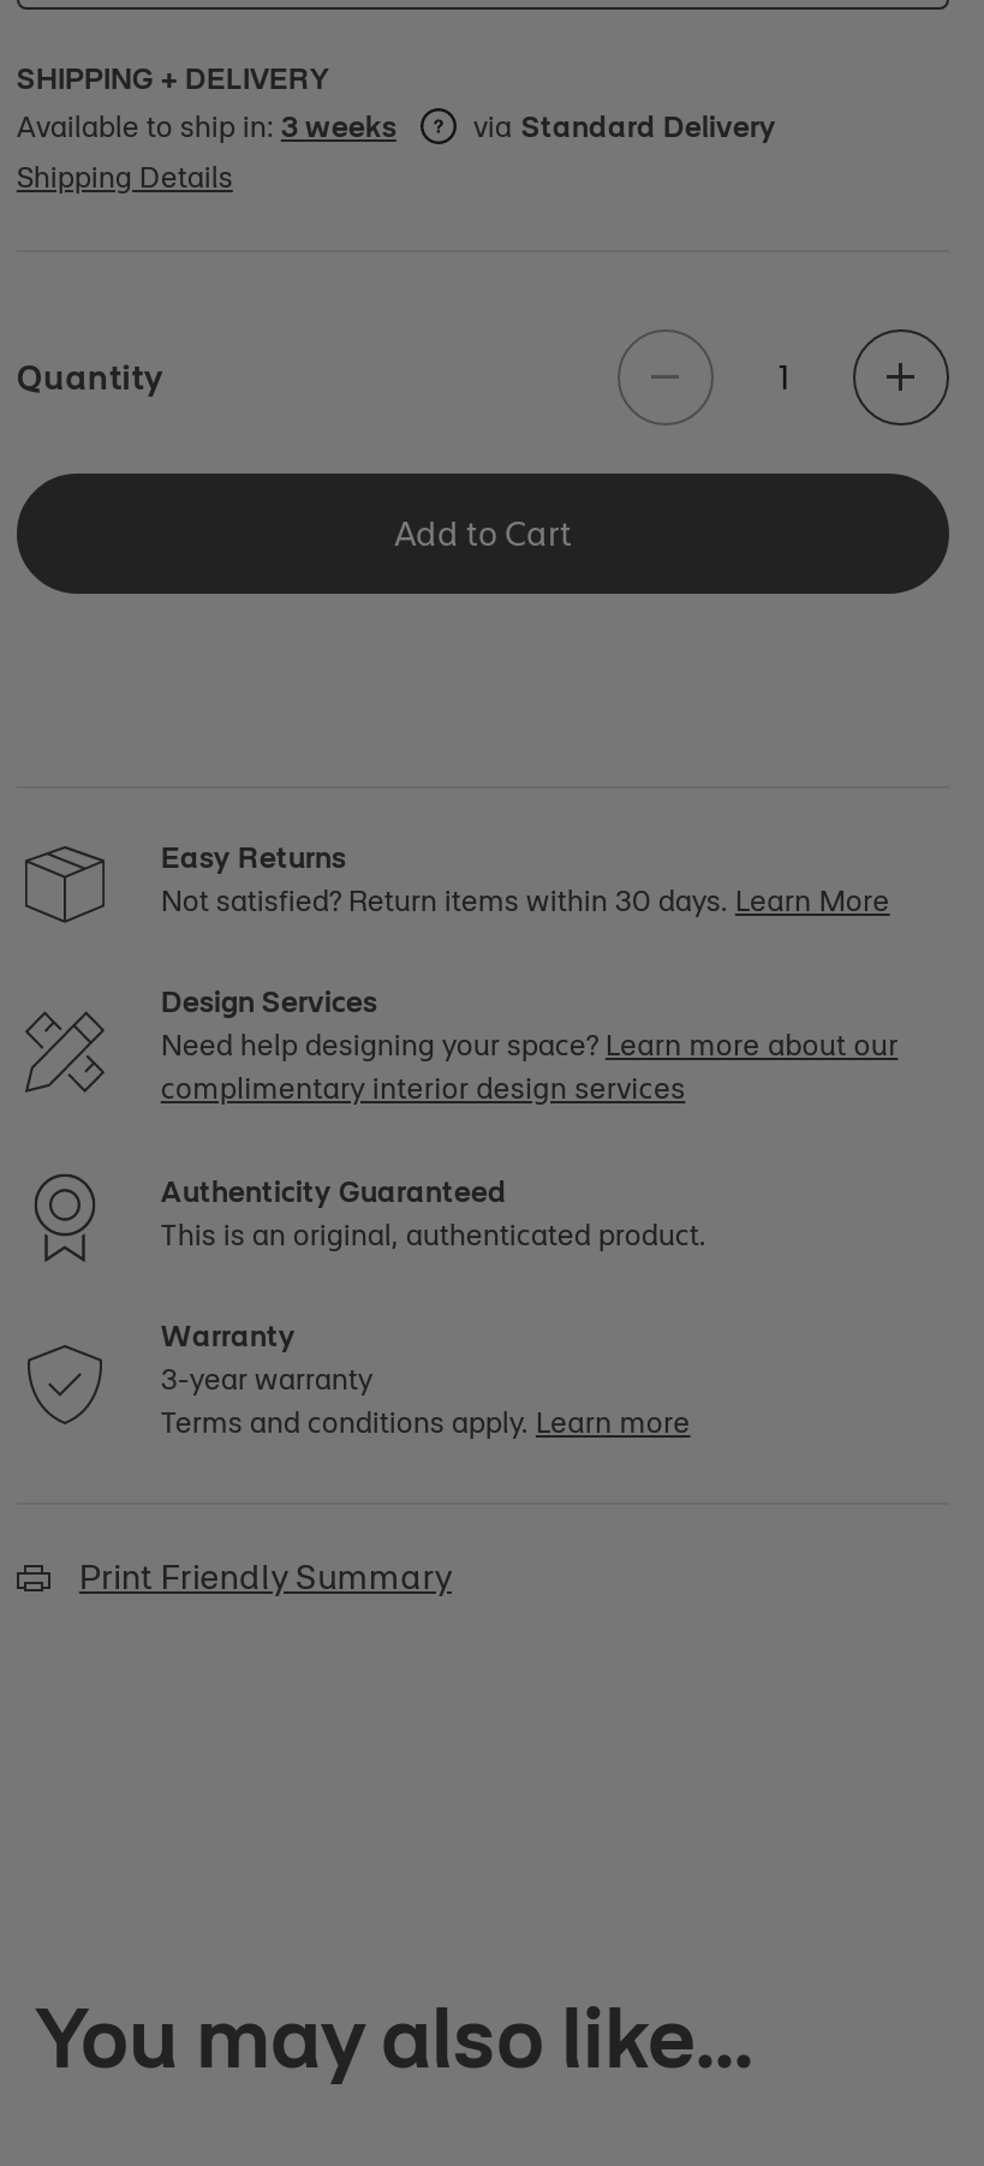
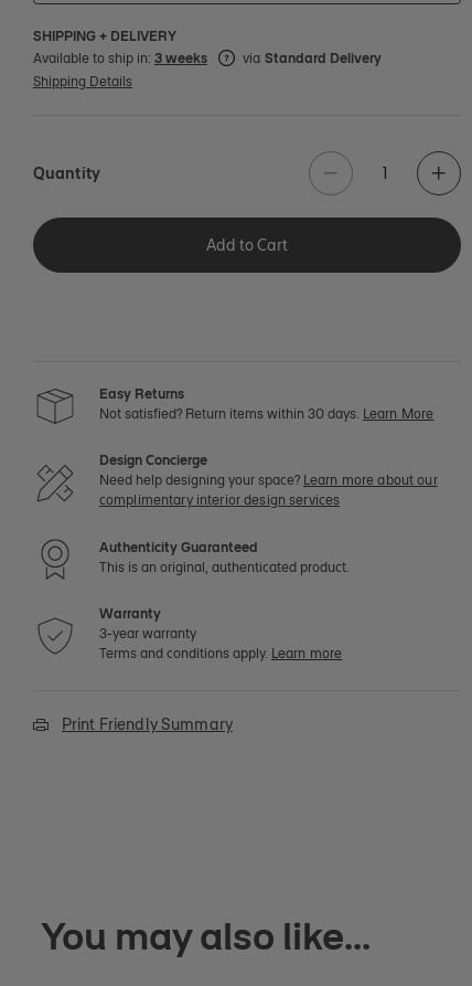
[161,984,377,1020] Design Services -> [99,452,207,468] Design Concierge

